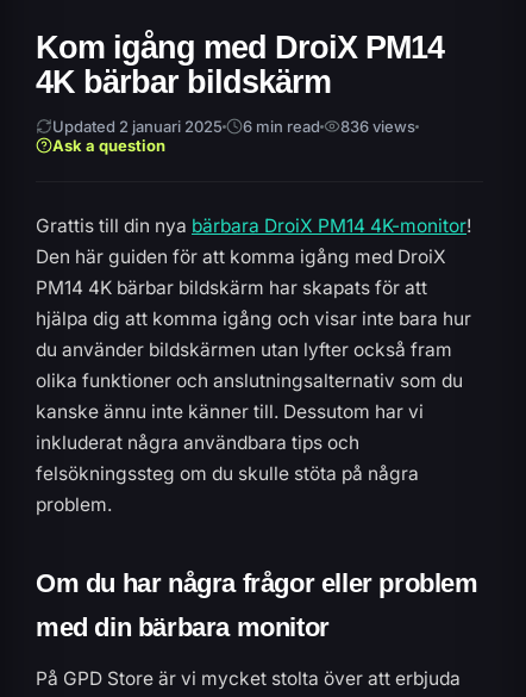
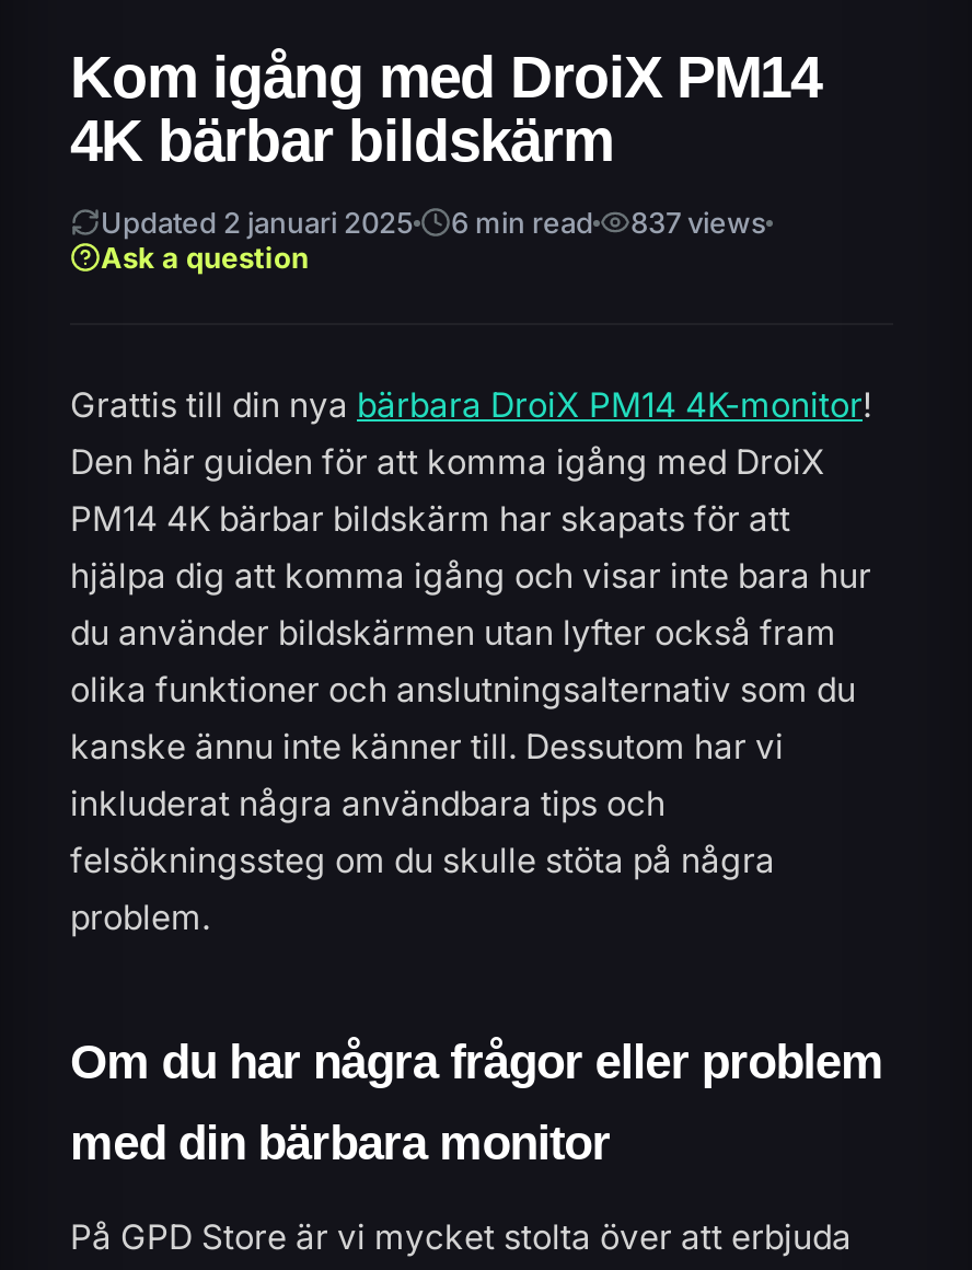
[52,117,415,136] Updated 2 januari 2025 6 min read 836 views -> [101,205,766,240] Updated 2 januari 2025 6 min read 837 views

